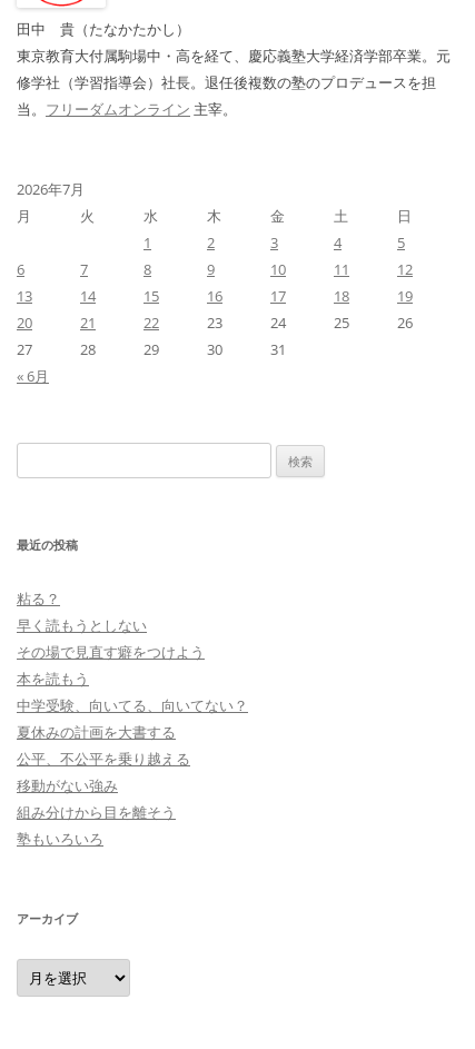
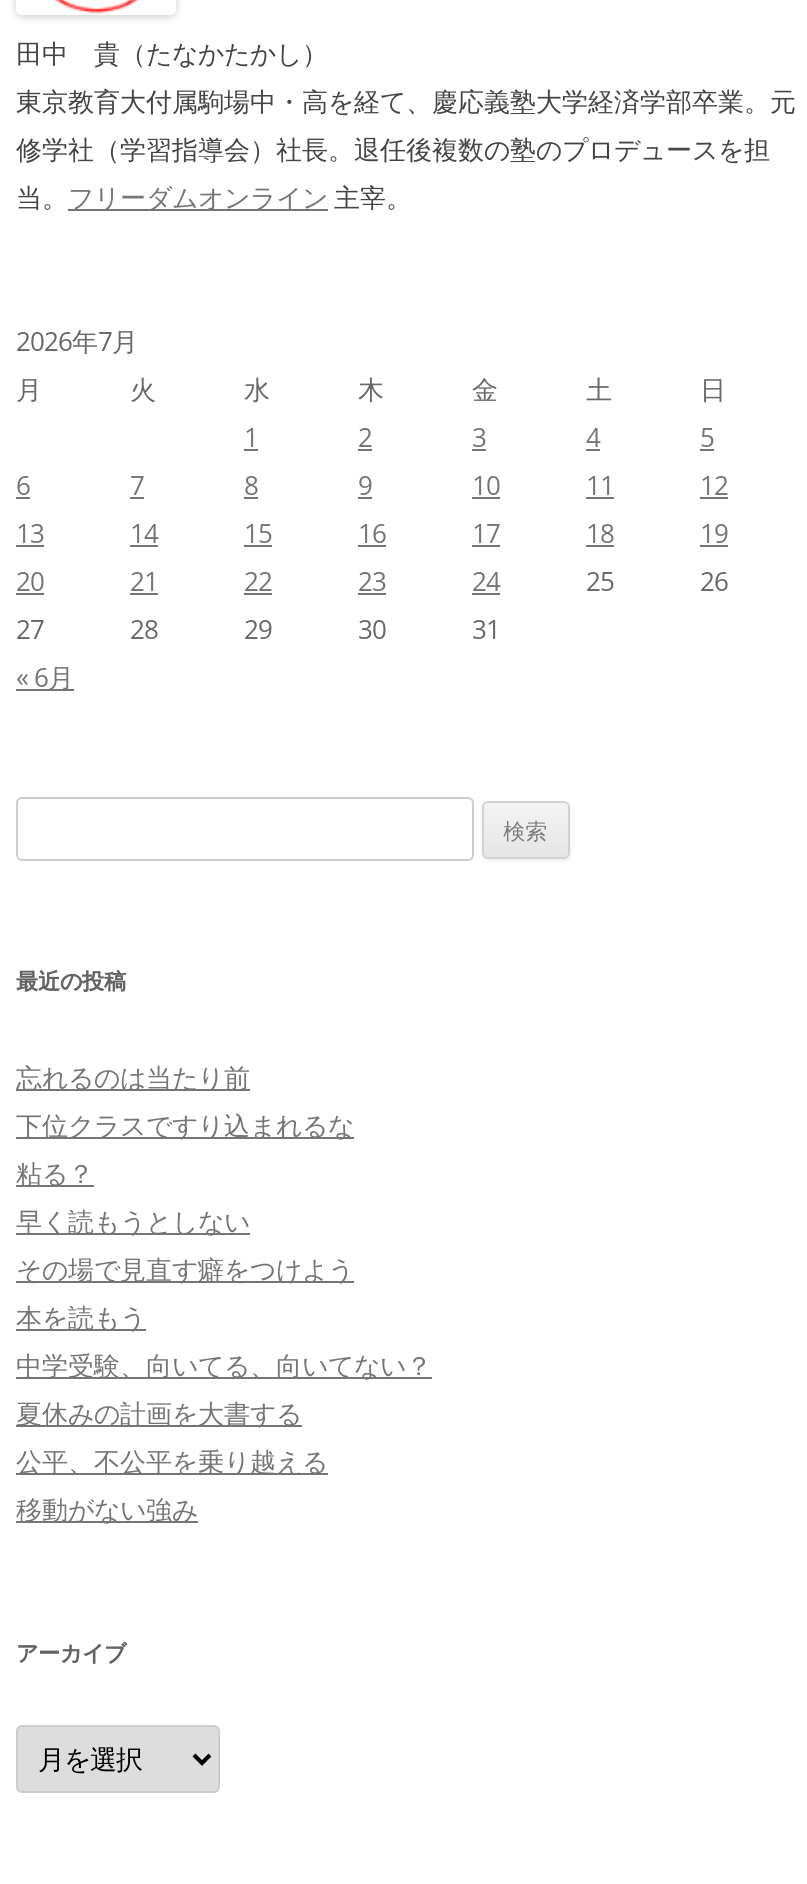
none -> [16,1058,354,1142] 忘れるのは当たり前 | 下位クラスですり込まれるな
moved [17,588,248,795] -> [16,1154,432,1526]: 粘る？ | 早く読もうとしない | その場で見直す癖をつけよう | 本を読もう | 中学受験、向いてる、向いてない？ | 夏休みの計画を大書する | 公平、不公平を乗り越える | 移動がない強み
[17,802,176,849] 組み分けから目を離そう | 塾もいろいろ -> none

